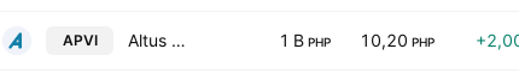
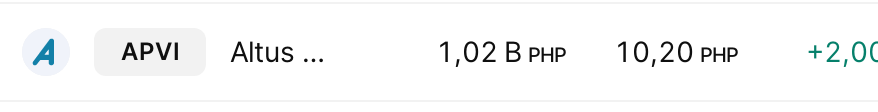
[279,30,331,50] 1 B PHP -> [436,34,566,68] 1,02 B PHP

